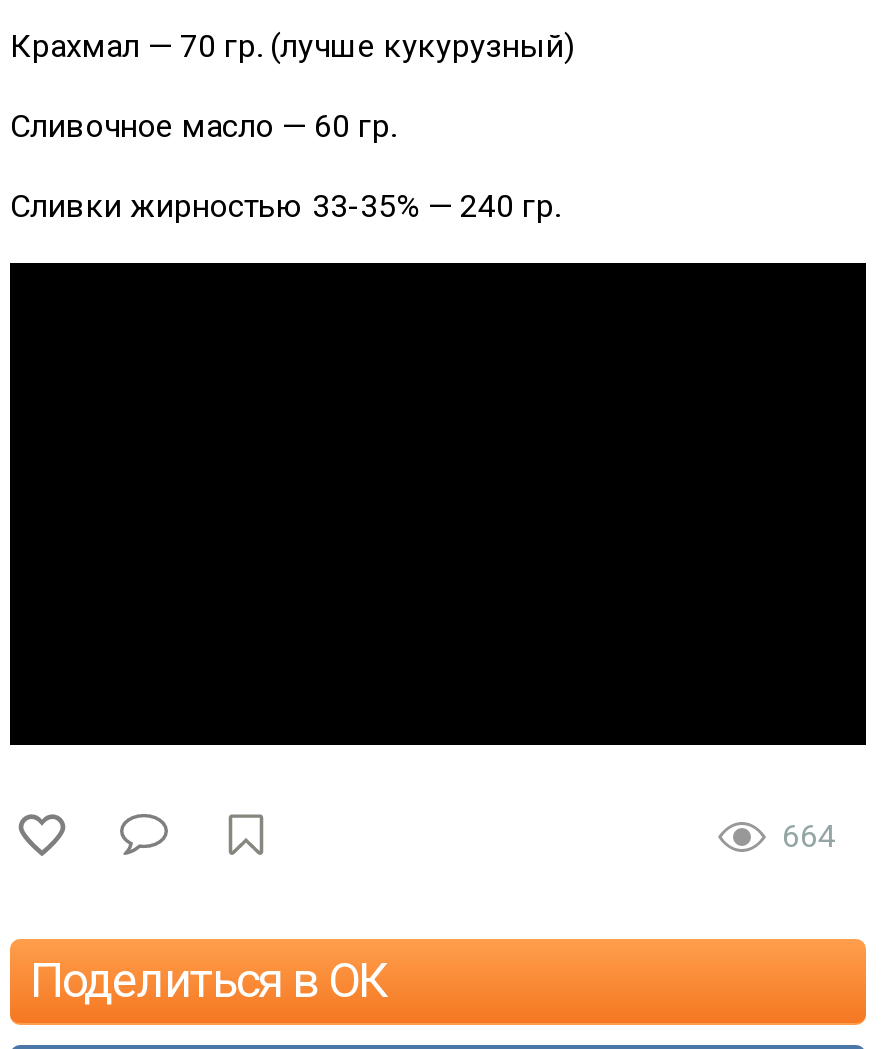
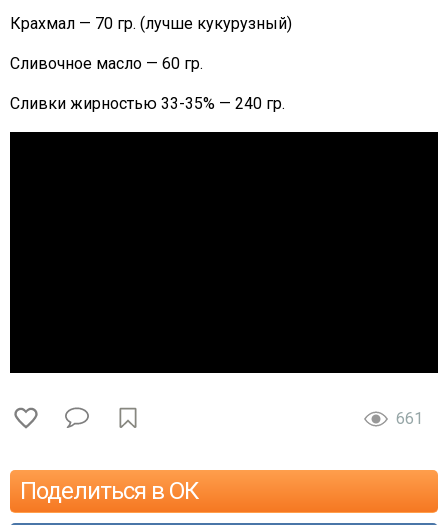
[782,817,836,855] 664 -> [396,409,423,428] 661

